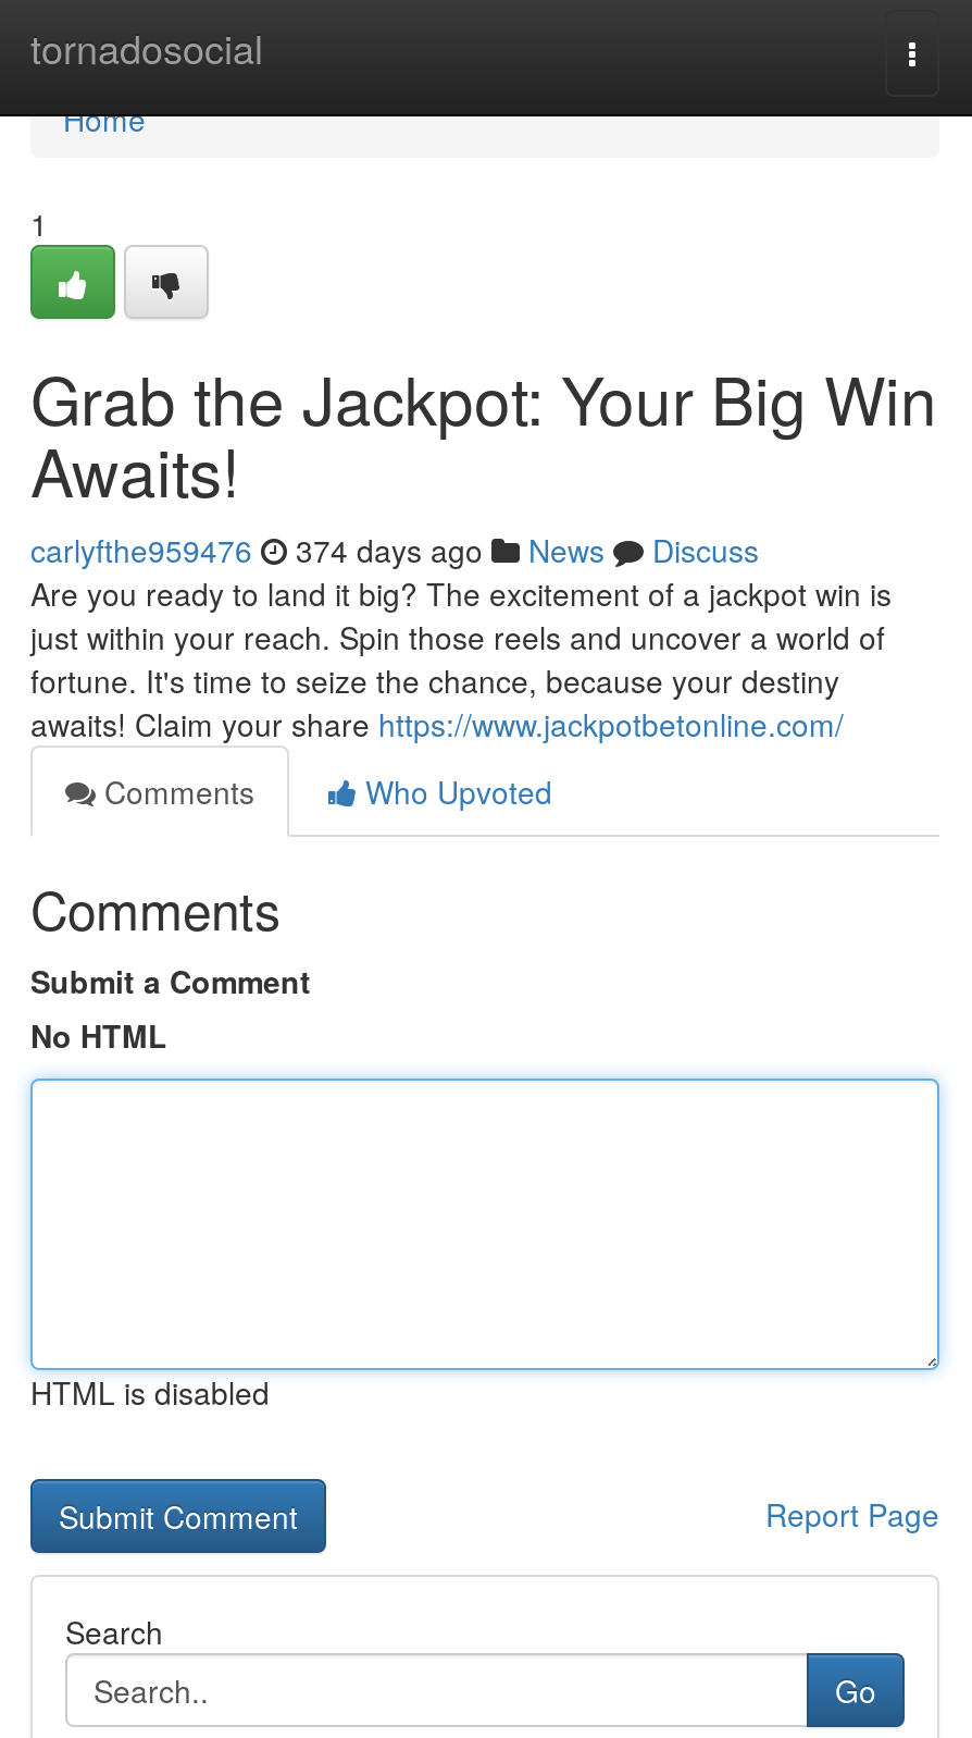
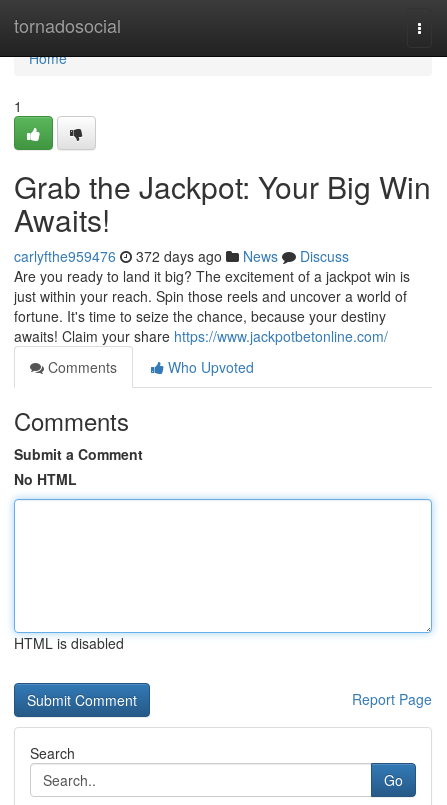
[30,528,759,571] carlyfthe959476 374 days ago News Discuss -> [14,246,349,266] carlyfthe959476 372 days ago News Discuss

